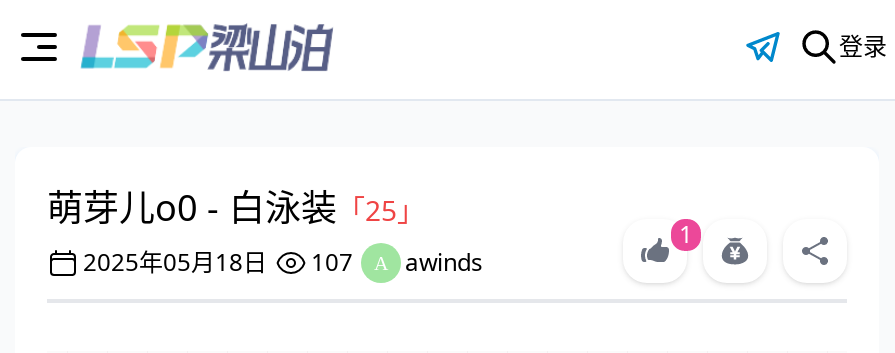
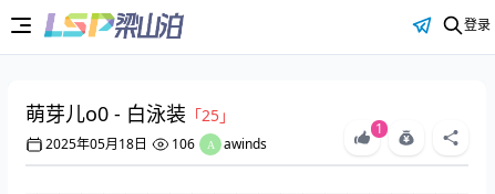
[83,245,483,279] 2025年05月18日 107 awinds -> [45,134,267,153] 2025年05月18日 106 awinds

